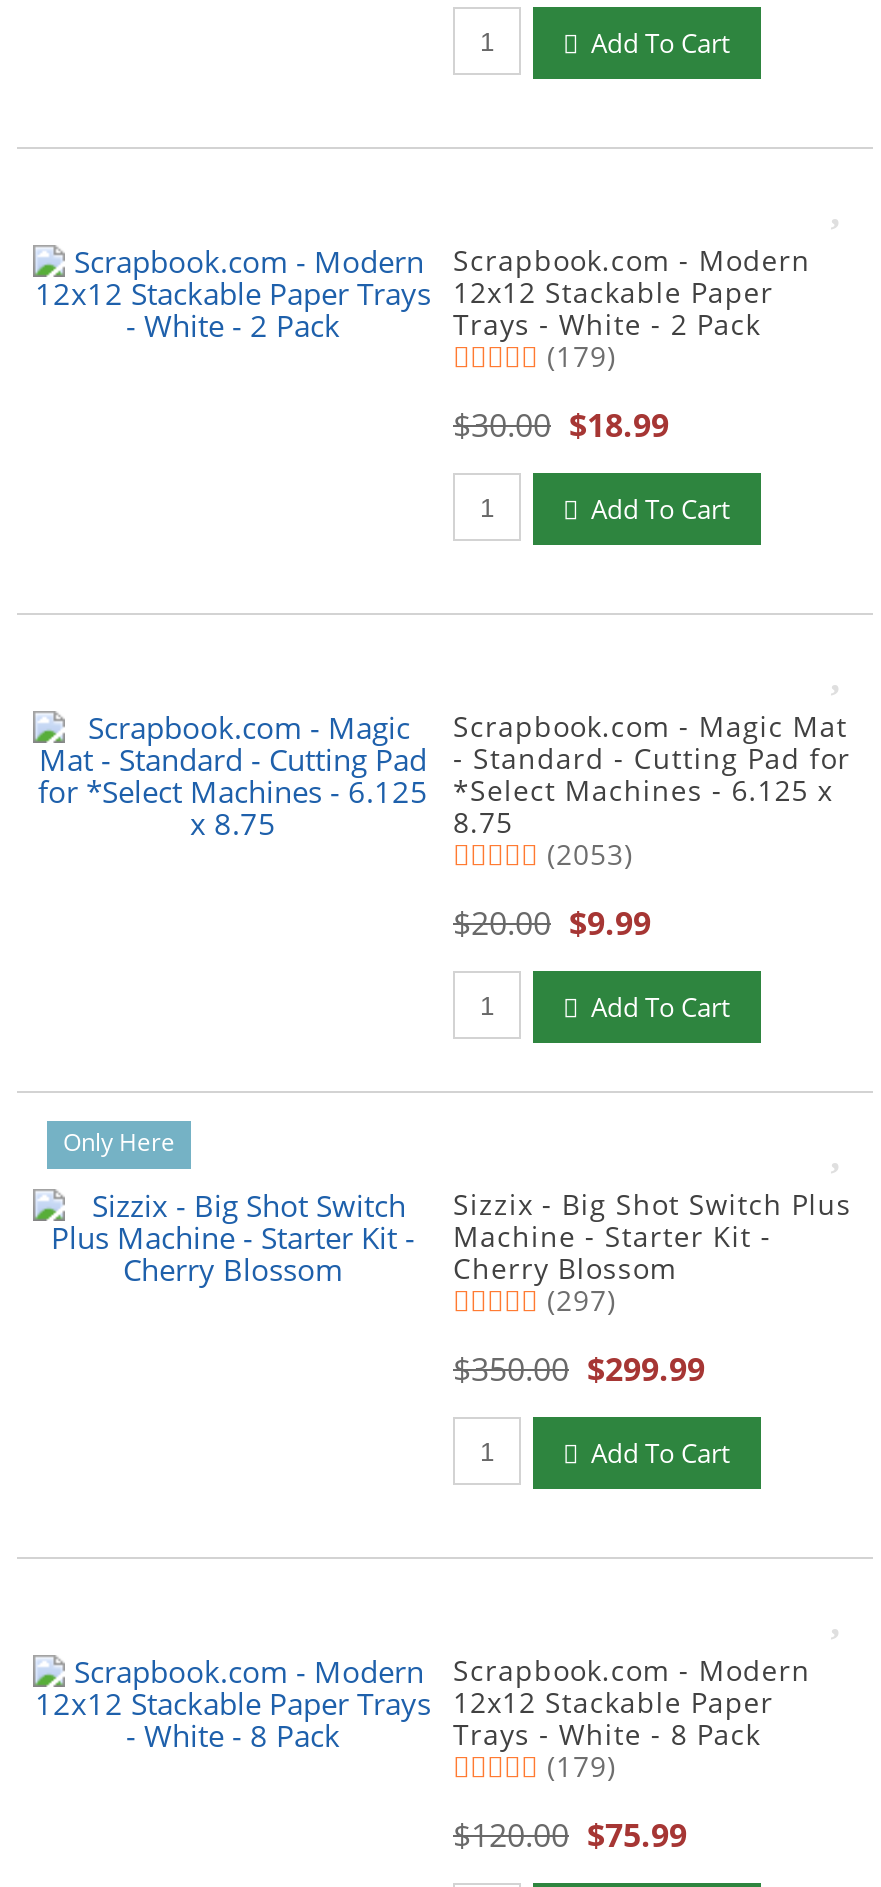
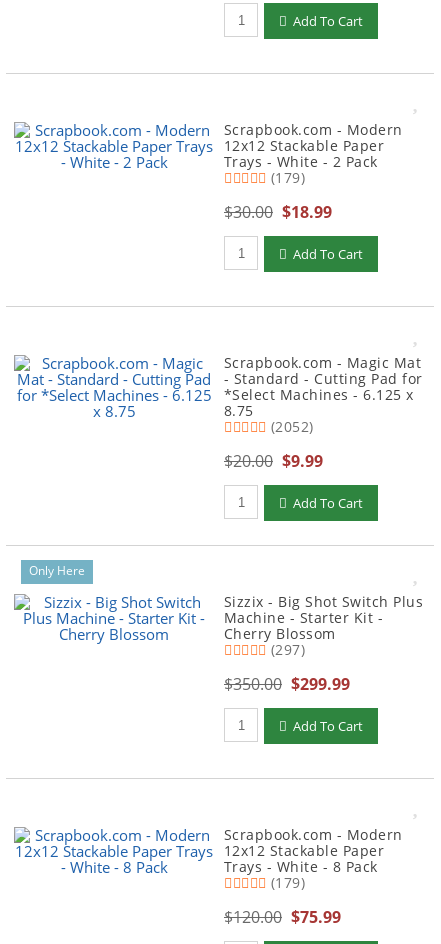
[538,835,633,873] (2053) -> [266,417,314,436] (2052)

